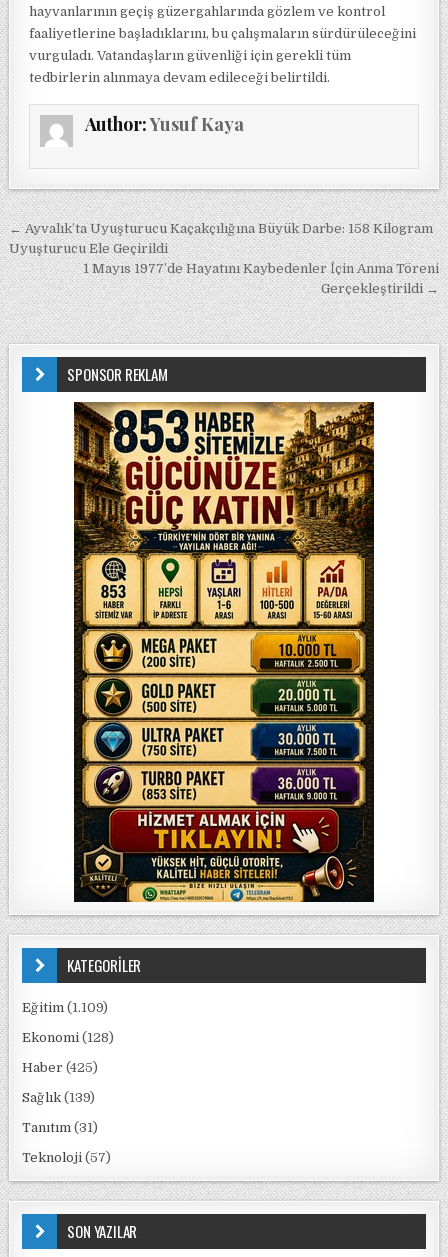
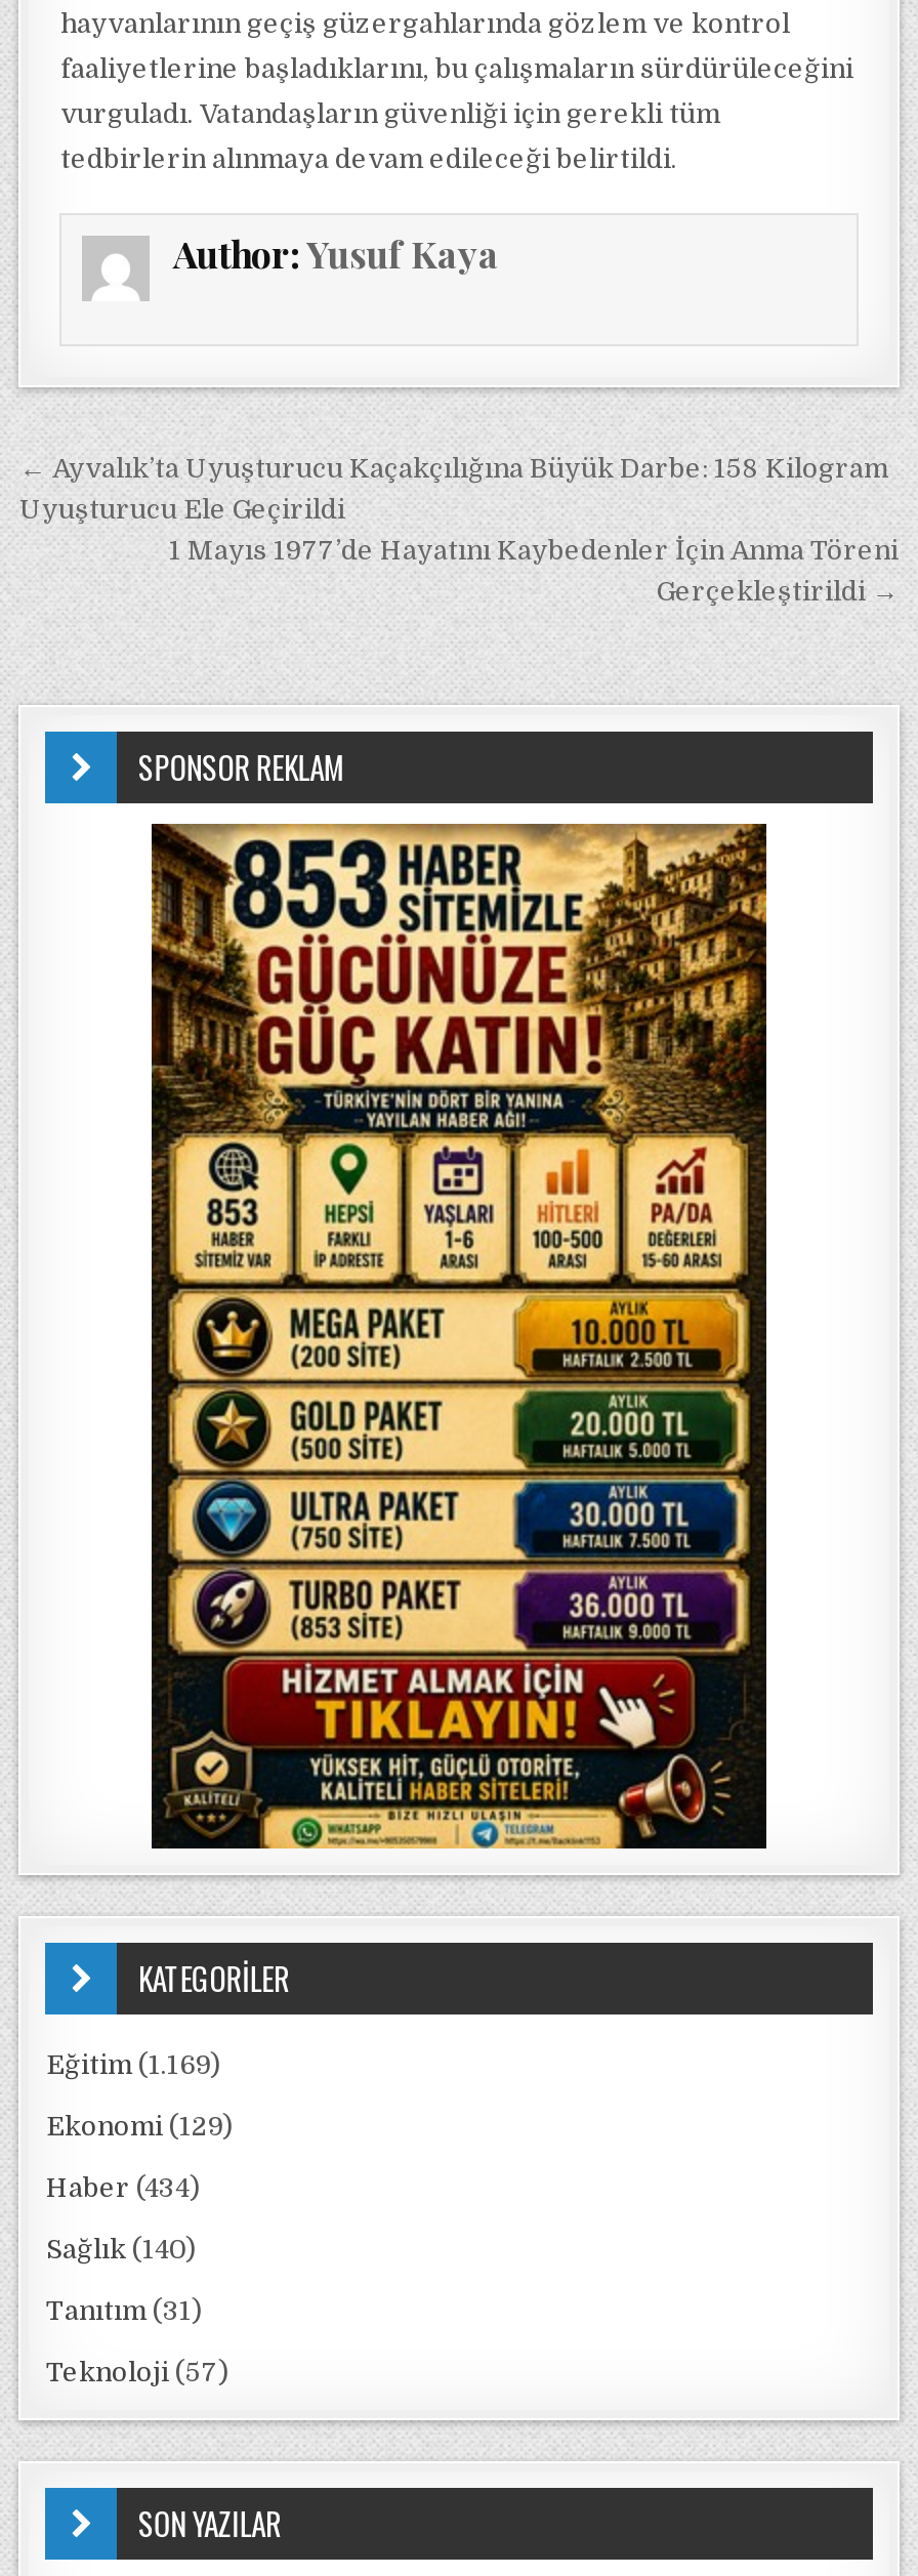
[22,1000,108,1015] Eğitim (1.109) -> [46,2049,220,2080] Eğitim (1.169)
[22,1030,114,1045] Ekonomi (128) -> [46,2111,233,2142] Ekonomi (129)
[22,1060,98,1075] Haber (425) -> [46,2172,200,2203] Haber (434)
[22,1090,95,1105] Sağlık (139) -> [46,2234,196,2265] Sağlık (140)

